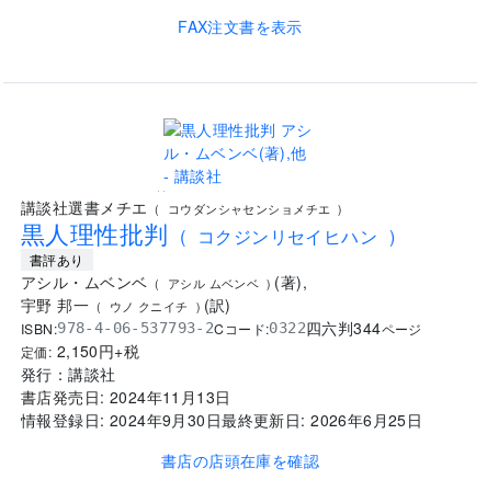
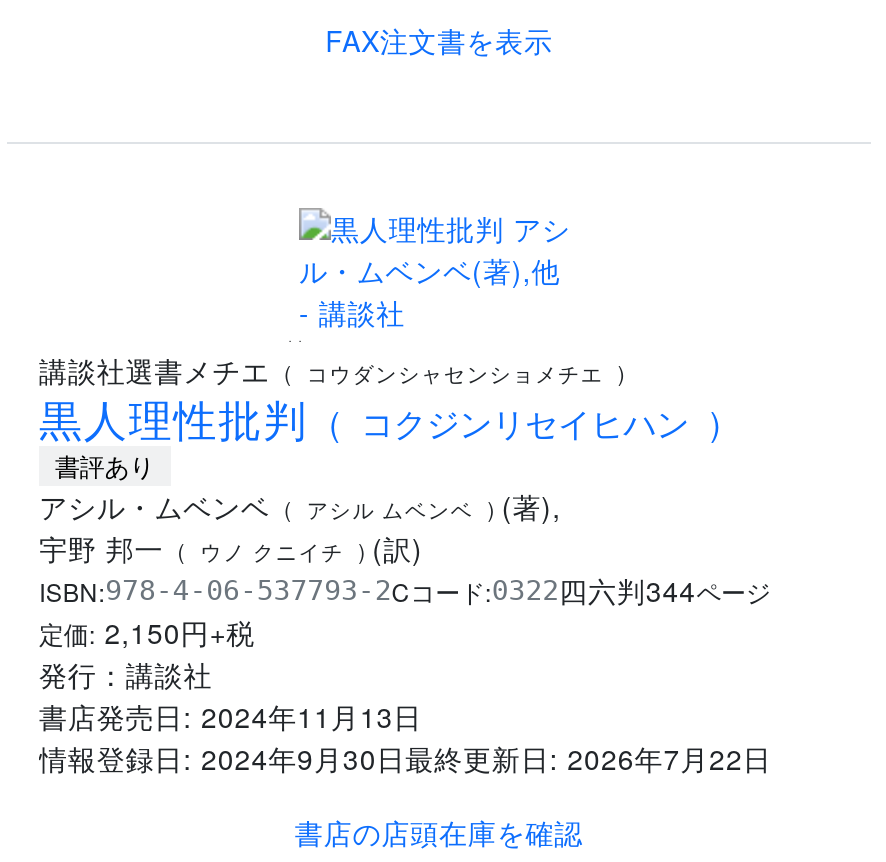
[21,409,423,431] 情報登録日: 2024年9月30日最終更新日: 2026年6月25日 -> [39,739,772,779] 情報登録日: 2024年9月30日最終更新日: 2026年7月22日

